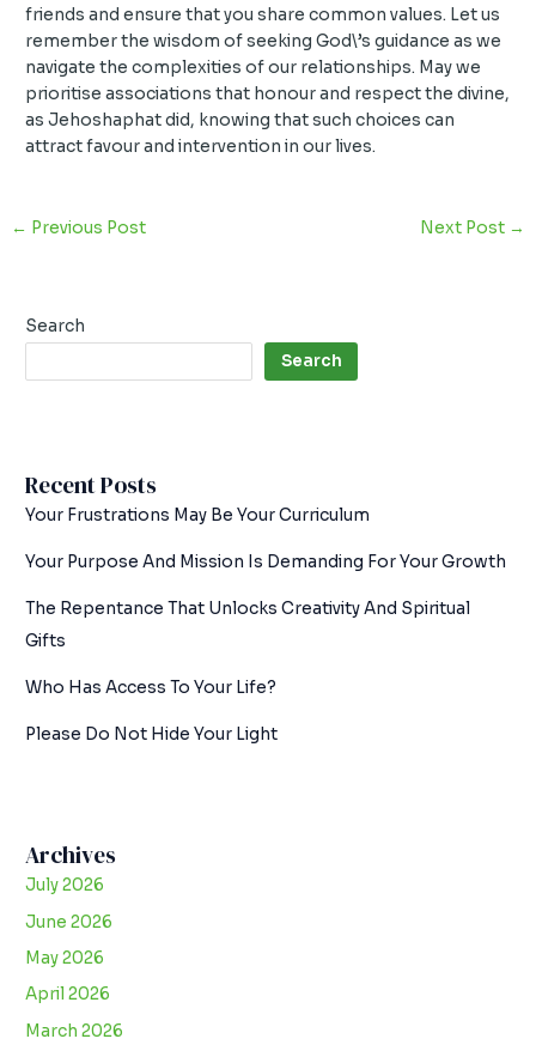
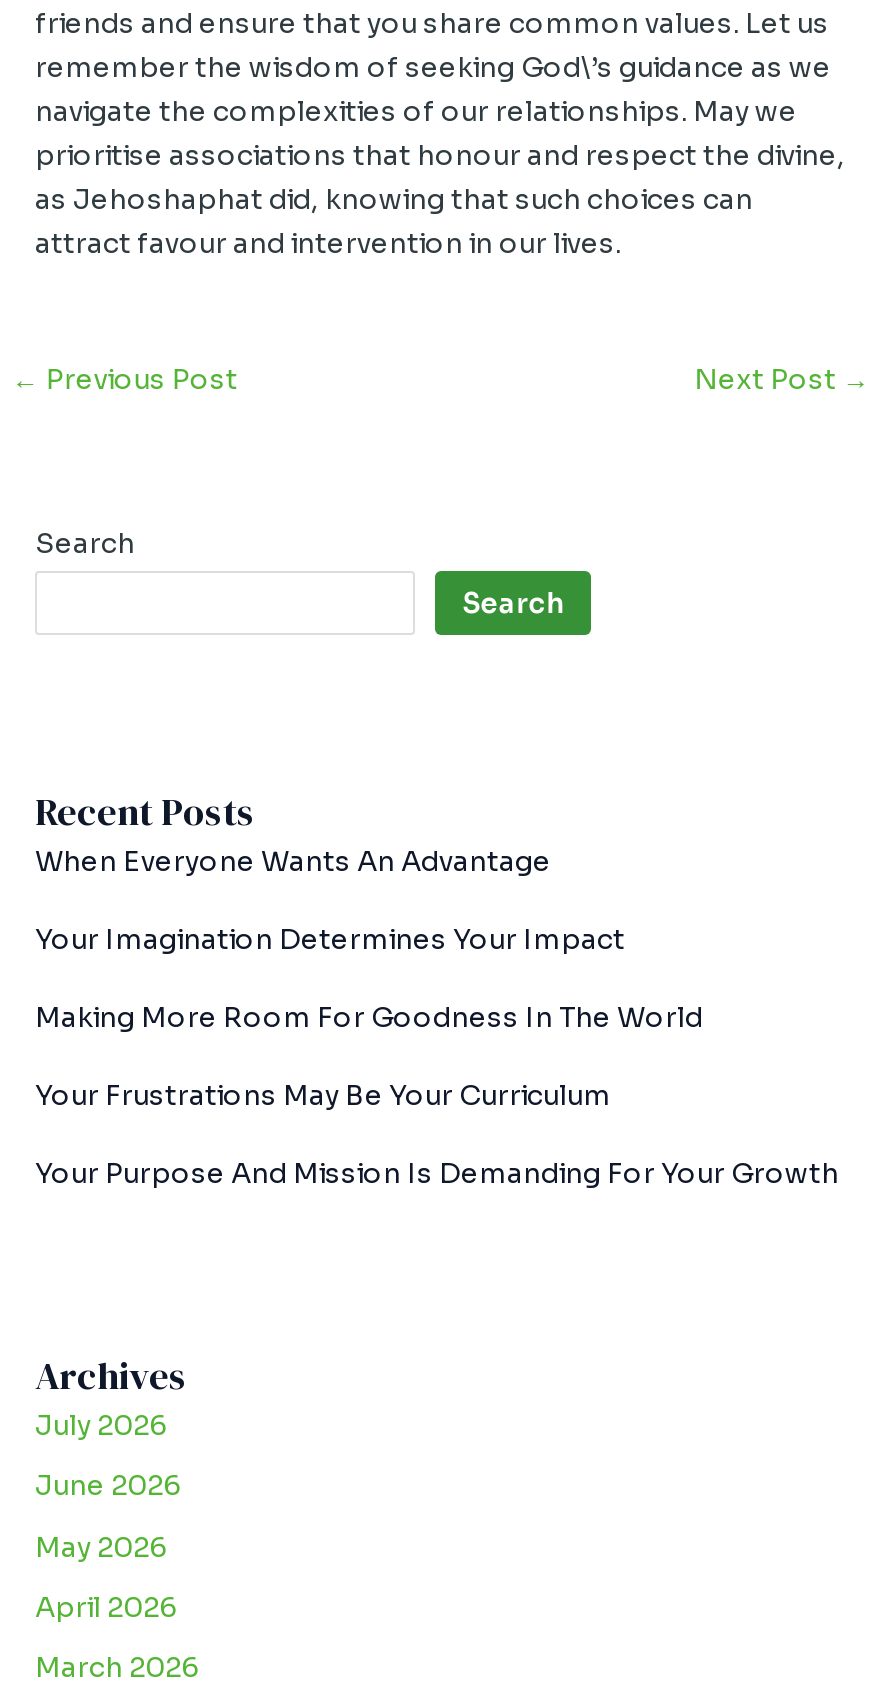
none -> [35,844,703,1034] When Everyone Wants An Advantage | Your Imagination Determines Your Impact | Making More Room For Goodness In The World
moved [25,505,506,572] -> [35,1078,839,1190]: Your Frustrations May Be Your Curriculum | Your Purpose And Mission Is Demanding For Your Growth
[25,599,470,745] The Repentance That Unlocks Creativity And Spiritual | Gifts | Who Has Access To Your Life? | Please Do Not Hide Your Light -> none

